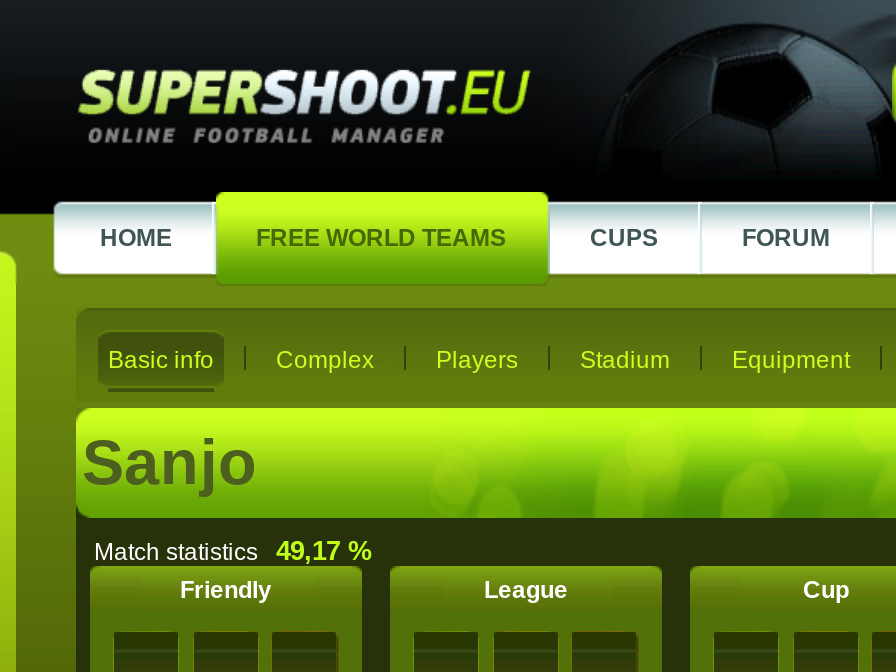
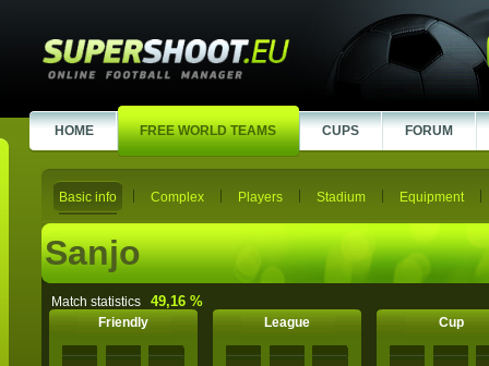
[76,536,372,566] Match statistics 49,17 % -> [41,293,203,309] Match statistics 49,16 %

